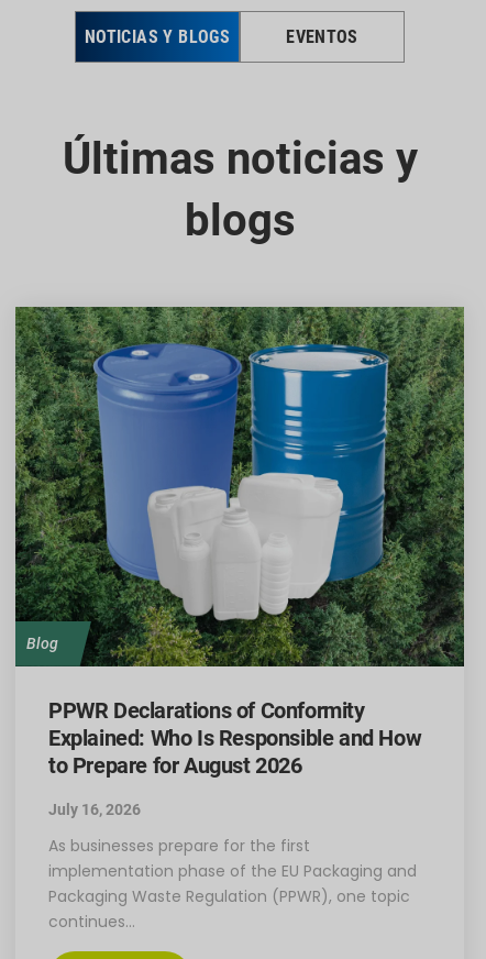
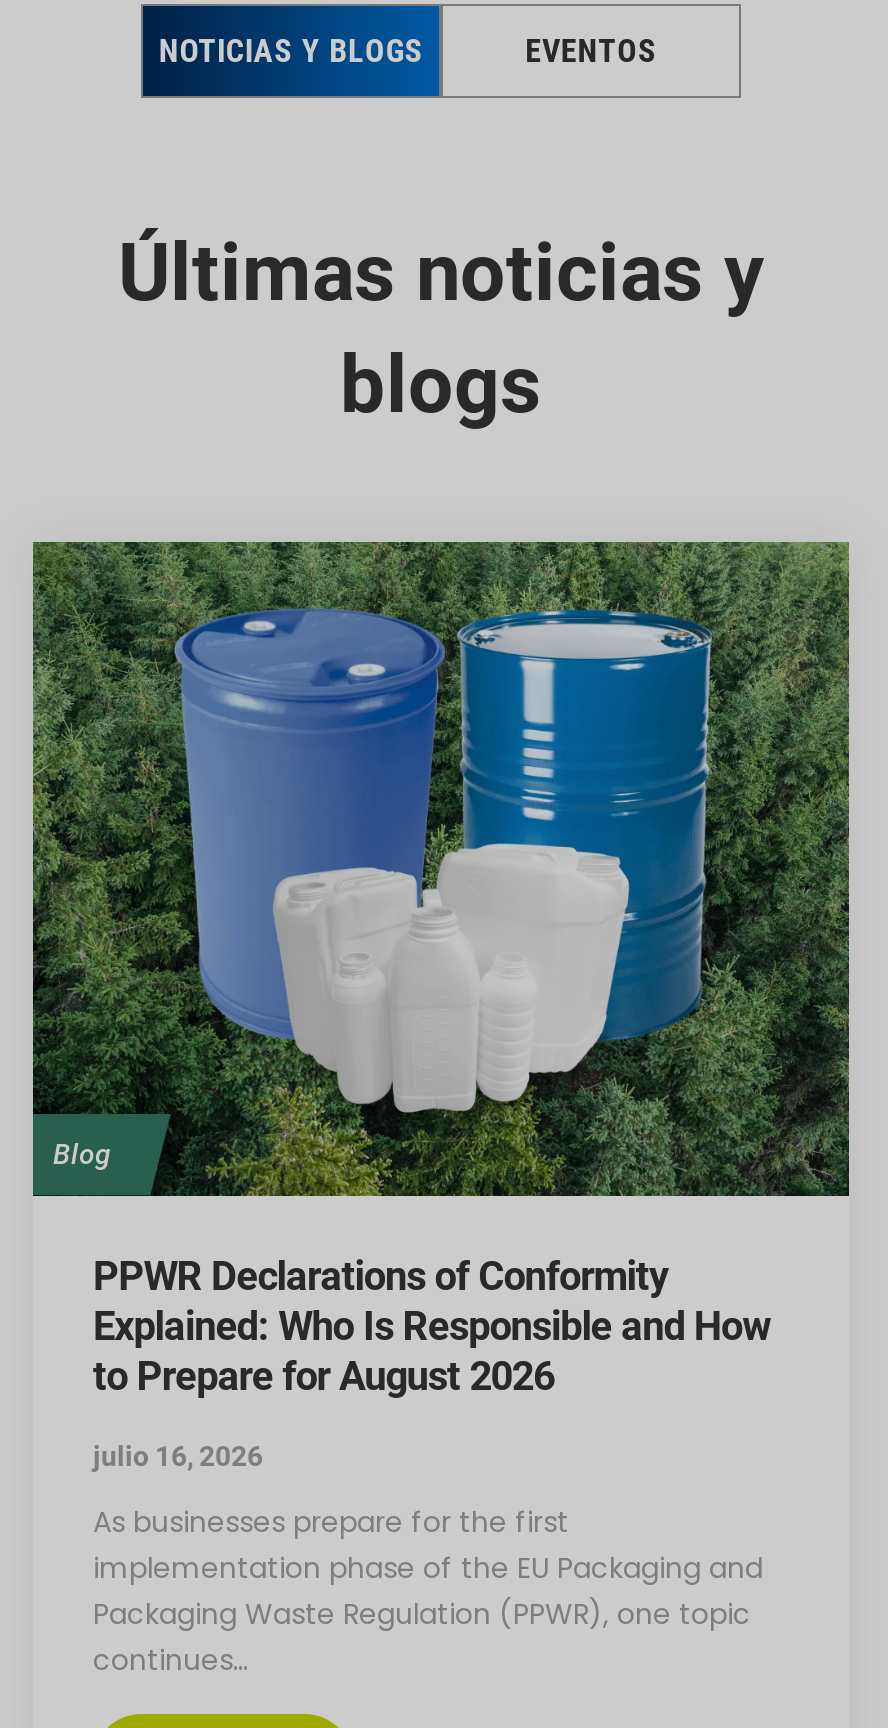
[48,800,141,818] July 16, 2026 -> [93,1439,263,1471] julio 16, 2026

